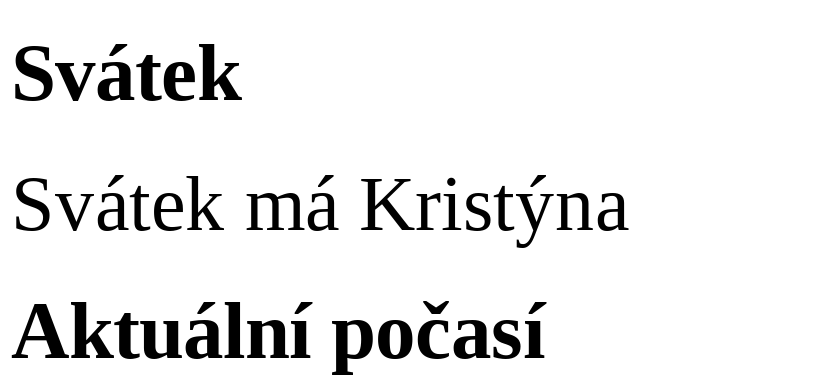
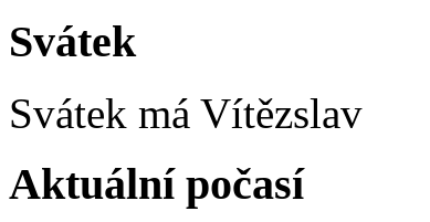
[11,159,629,245] Svátek má Kristýna -> [9,89,363,137] Svátek má Vítězslav

